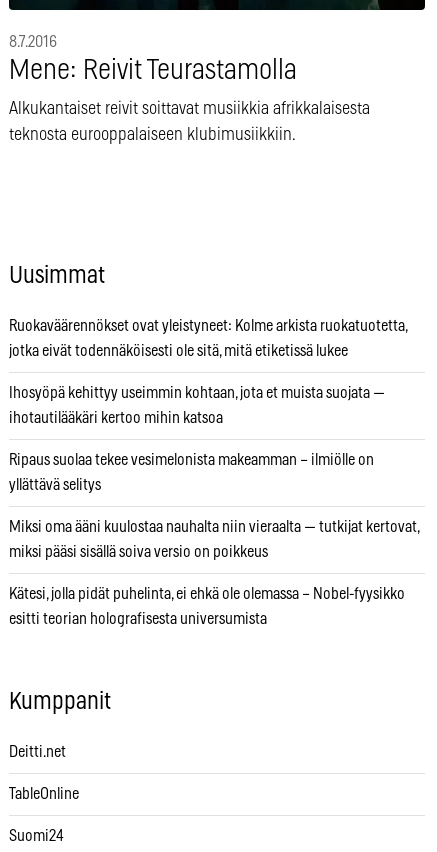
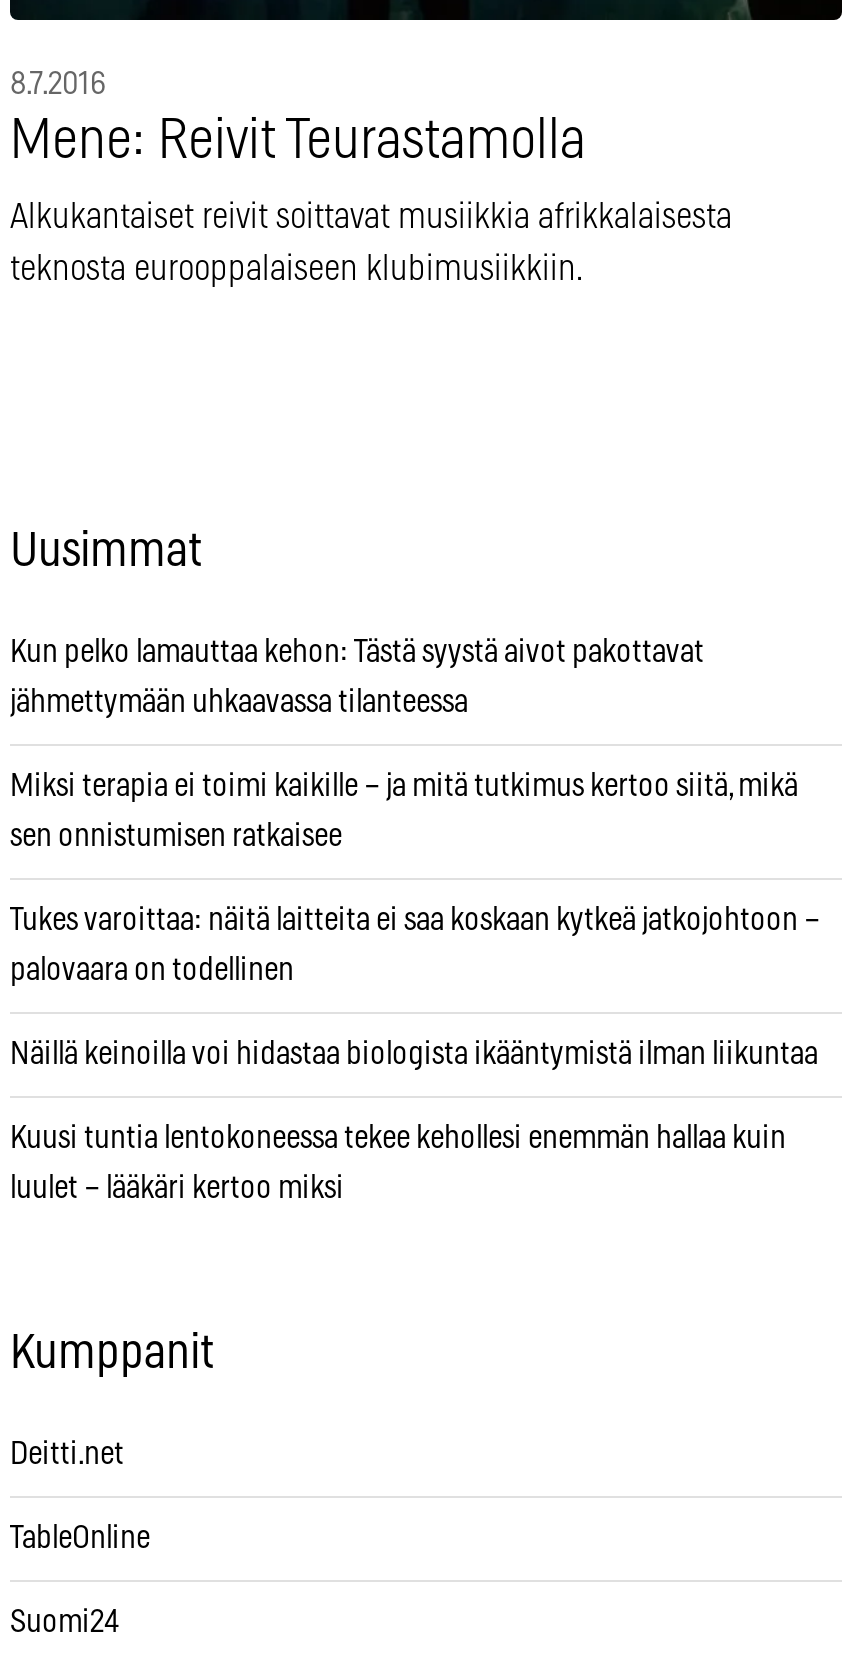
[9,318,419,627] Ruokaväärennökset ovat yleistyneet: Kolme arkista ruokatuotetta, | jotka eivät todennäköisesti ole sitä, mitä etiketissä lukee | Ihosyöpä kehittyy useimmin kohtaan, jota et muista suojata — | ihotautilääkäri kertoo mihin katsoa | Ripaus suolaa tekee vesimelonista makeamman – ilmiölle on | yllättävä selitys | Miksi oma ääni kuulostaa nauhalta niin vieraalta — tutkijat kertovat, | miksi pääsi sisällä soiva versio on poikkeus | Kätesi, jolla pidät puhelinta, ei ehkä ole olemassa – Nobel-fyysikko | esitti teorian holografisesta universumista -> [10,635,820,1203] Kun pelko lamauttaa kehon: Tästä syystä aivot pakottavat | jähmettymään uhkaavassa tilanteessa | Miksi terapia ei toimi kaikille – ja mitä tutkimus kertoo siitä, mikä | sen onnistumisen ratkaisee | Tukes varoittaa: näitä laitteita ei saa koskaan kytkeä jatkojohtoon – | palovaara on todellinen | Näillä keinoilla voi hidastaa biologista ikääntymistä ilman liikuntaa | Kuusi tuntia lentokoneessa tekee kehollesi enemmän hallaa kuin | luulet – lääkäri kertoo miksi

